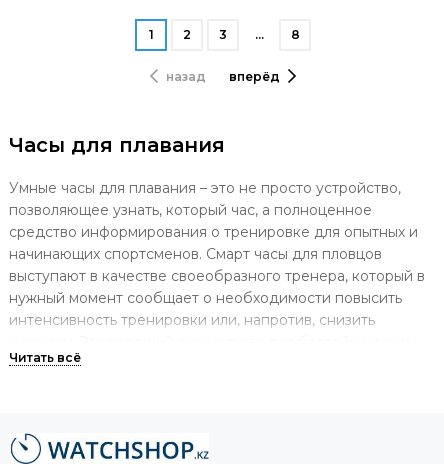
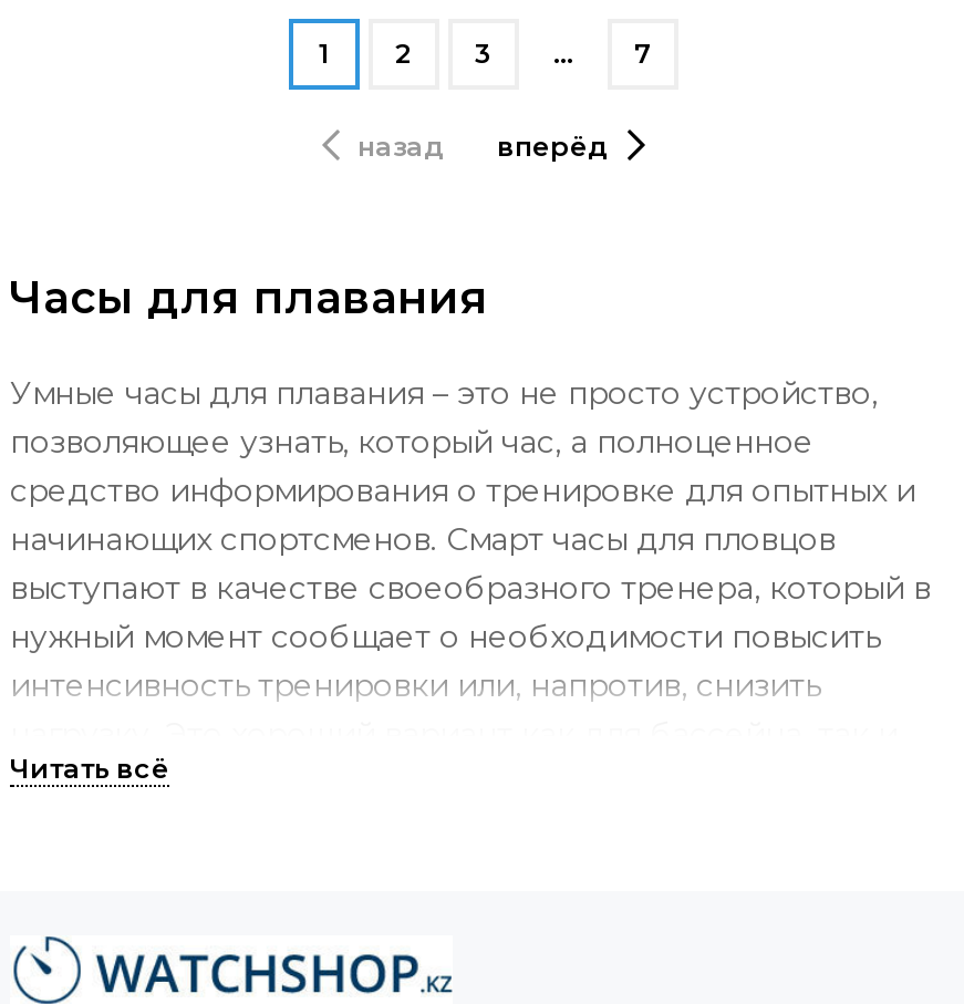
[290,27,299,42] 8 -> [634,36,652,70] 7

